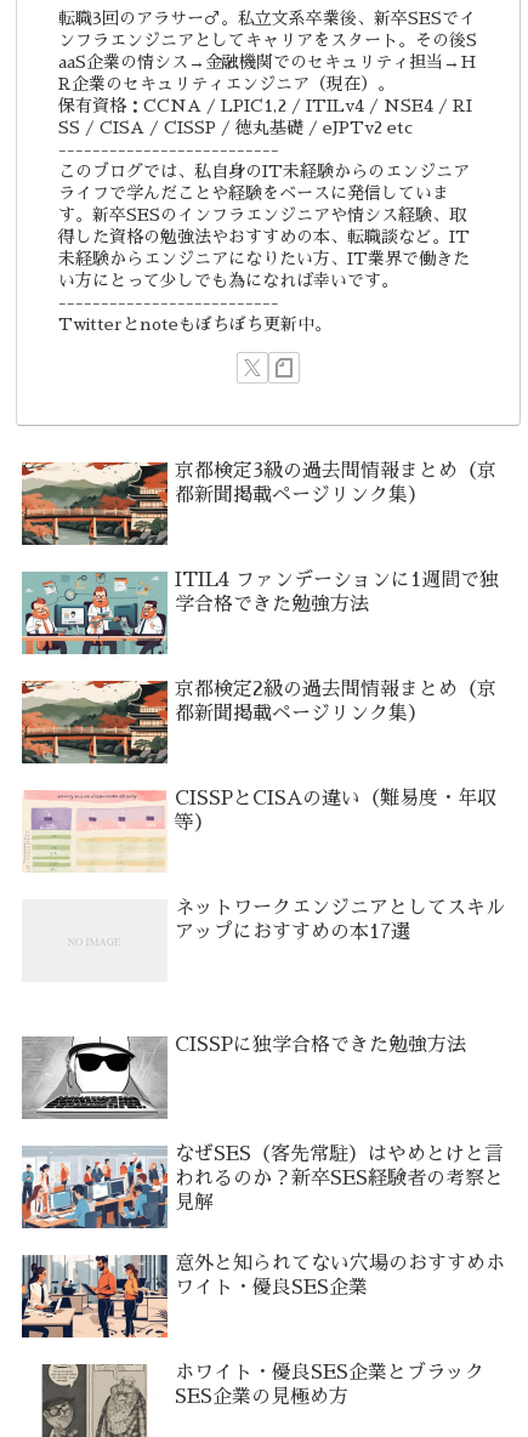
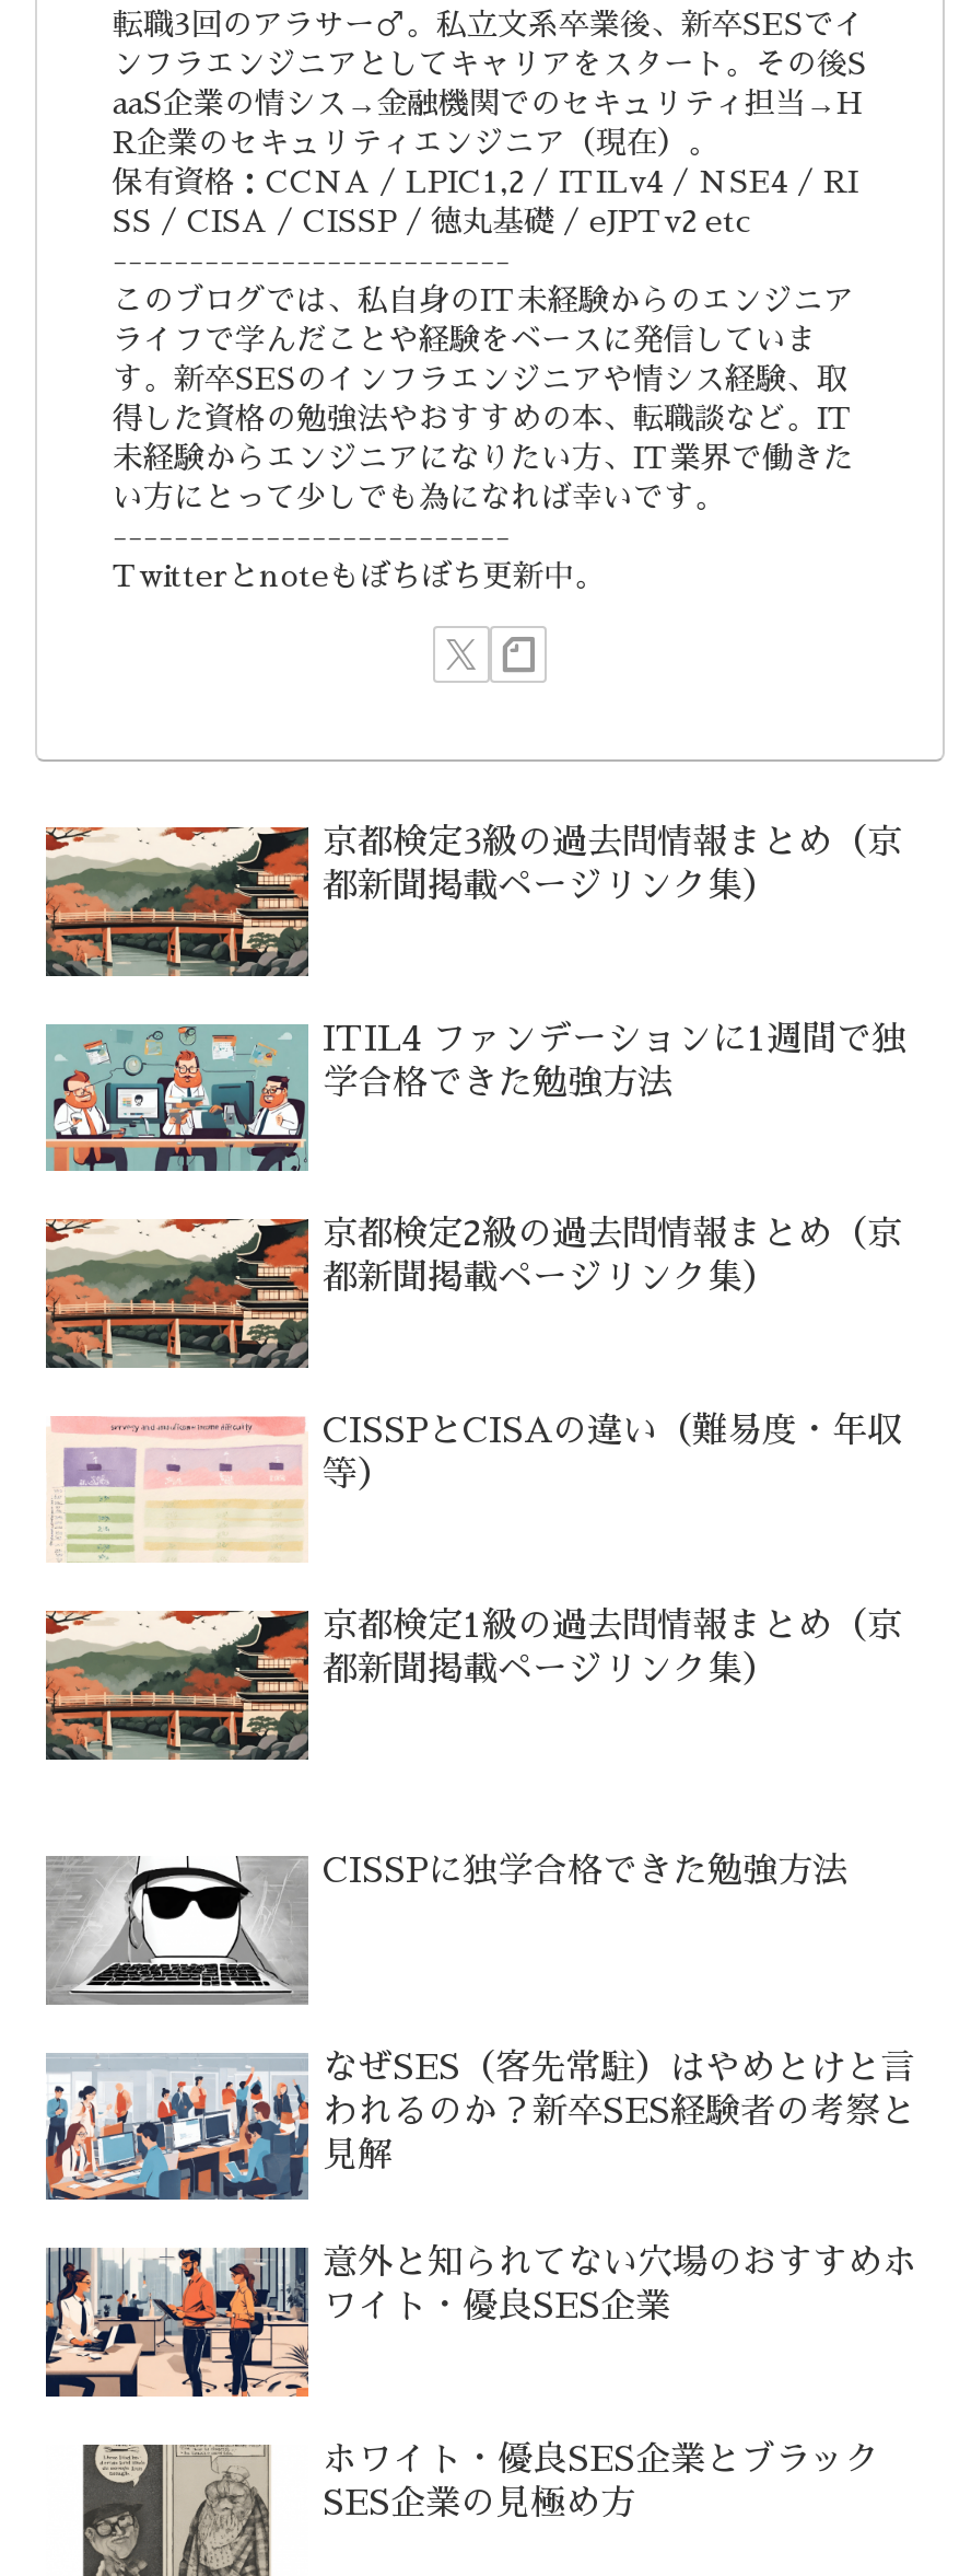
none -> [44,1609,311,1762] [image]
[175,899,506,942] ネットワークエンジニアとしてスキル | アップにおすすめの本17選 -> [323,1610,902,1689] 京都検定1級の過去問情報まとめ（京 | 都新聞掲載ページリンク集）

